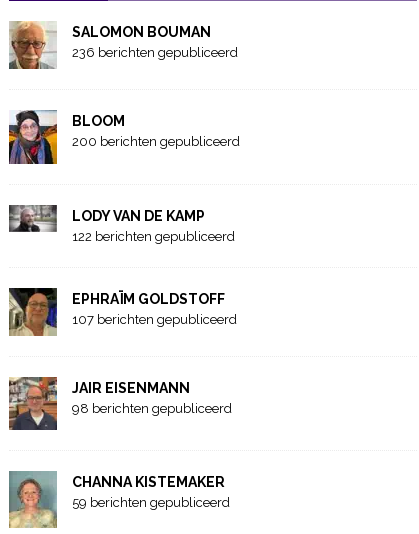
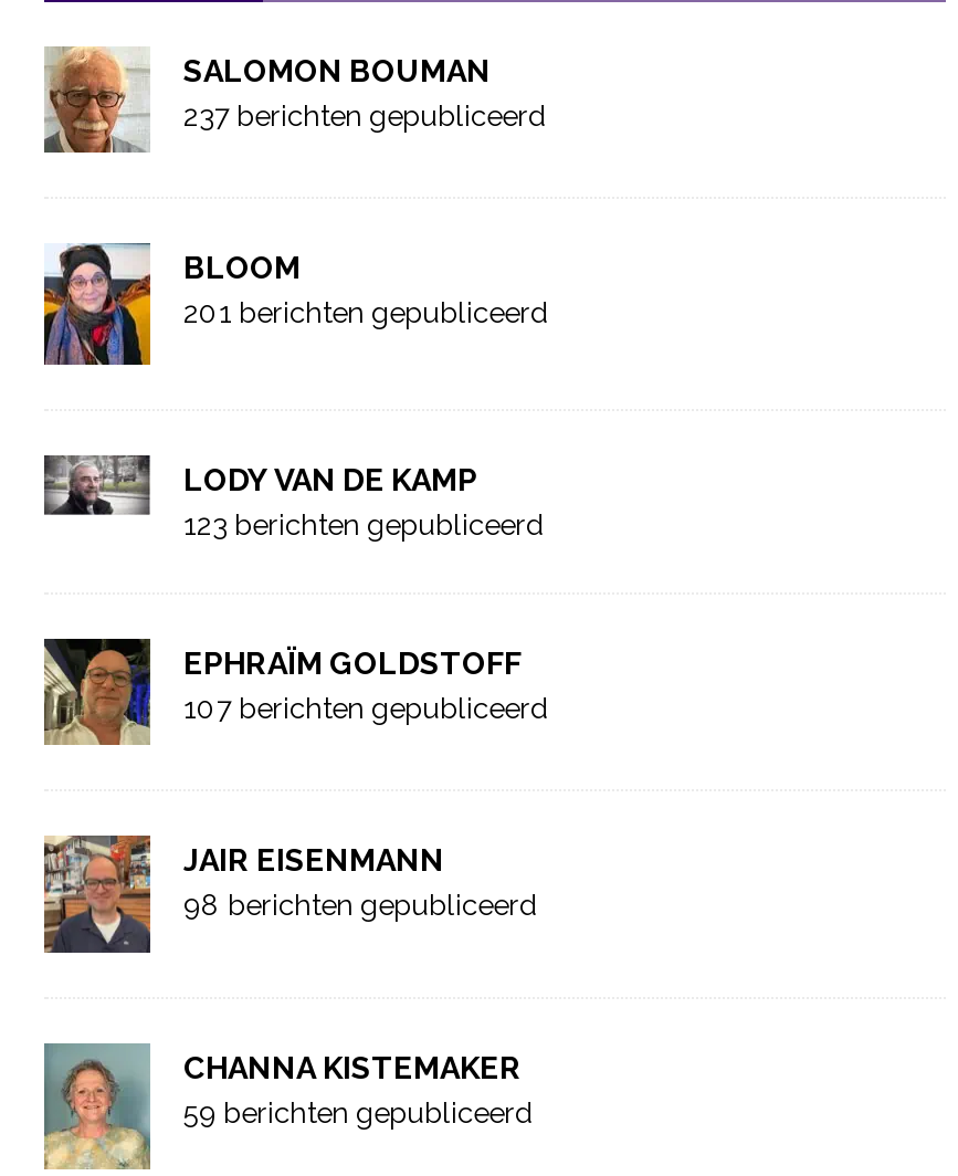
[72,45,238,60] 236 berichten gepubliceerd -> [183,100,546,133] 237 berichten gepubliceerd
[72,134,240,149] 200 berichten gepubliceerd -> [183,296,548,330] 201 berichten gepubliceerd
[72,229,235,244] 122 berichten gepubliceerd -> [183,508,544,541] 123 berichten gepubliceerd

